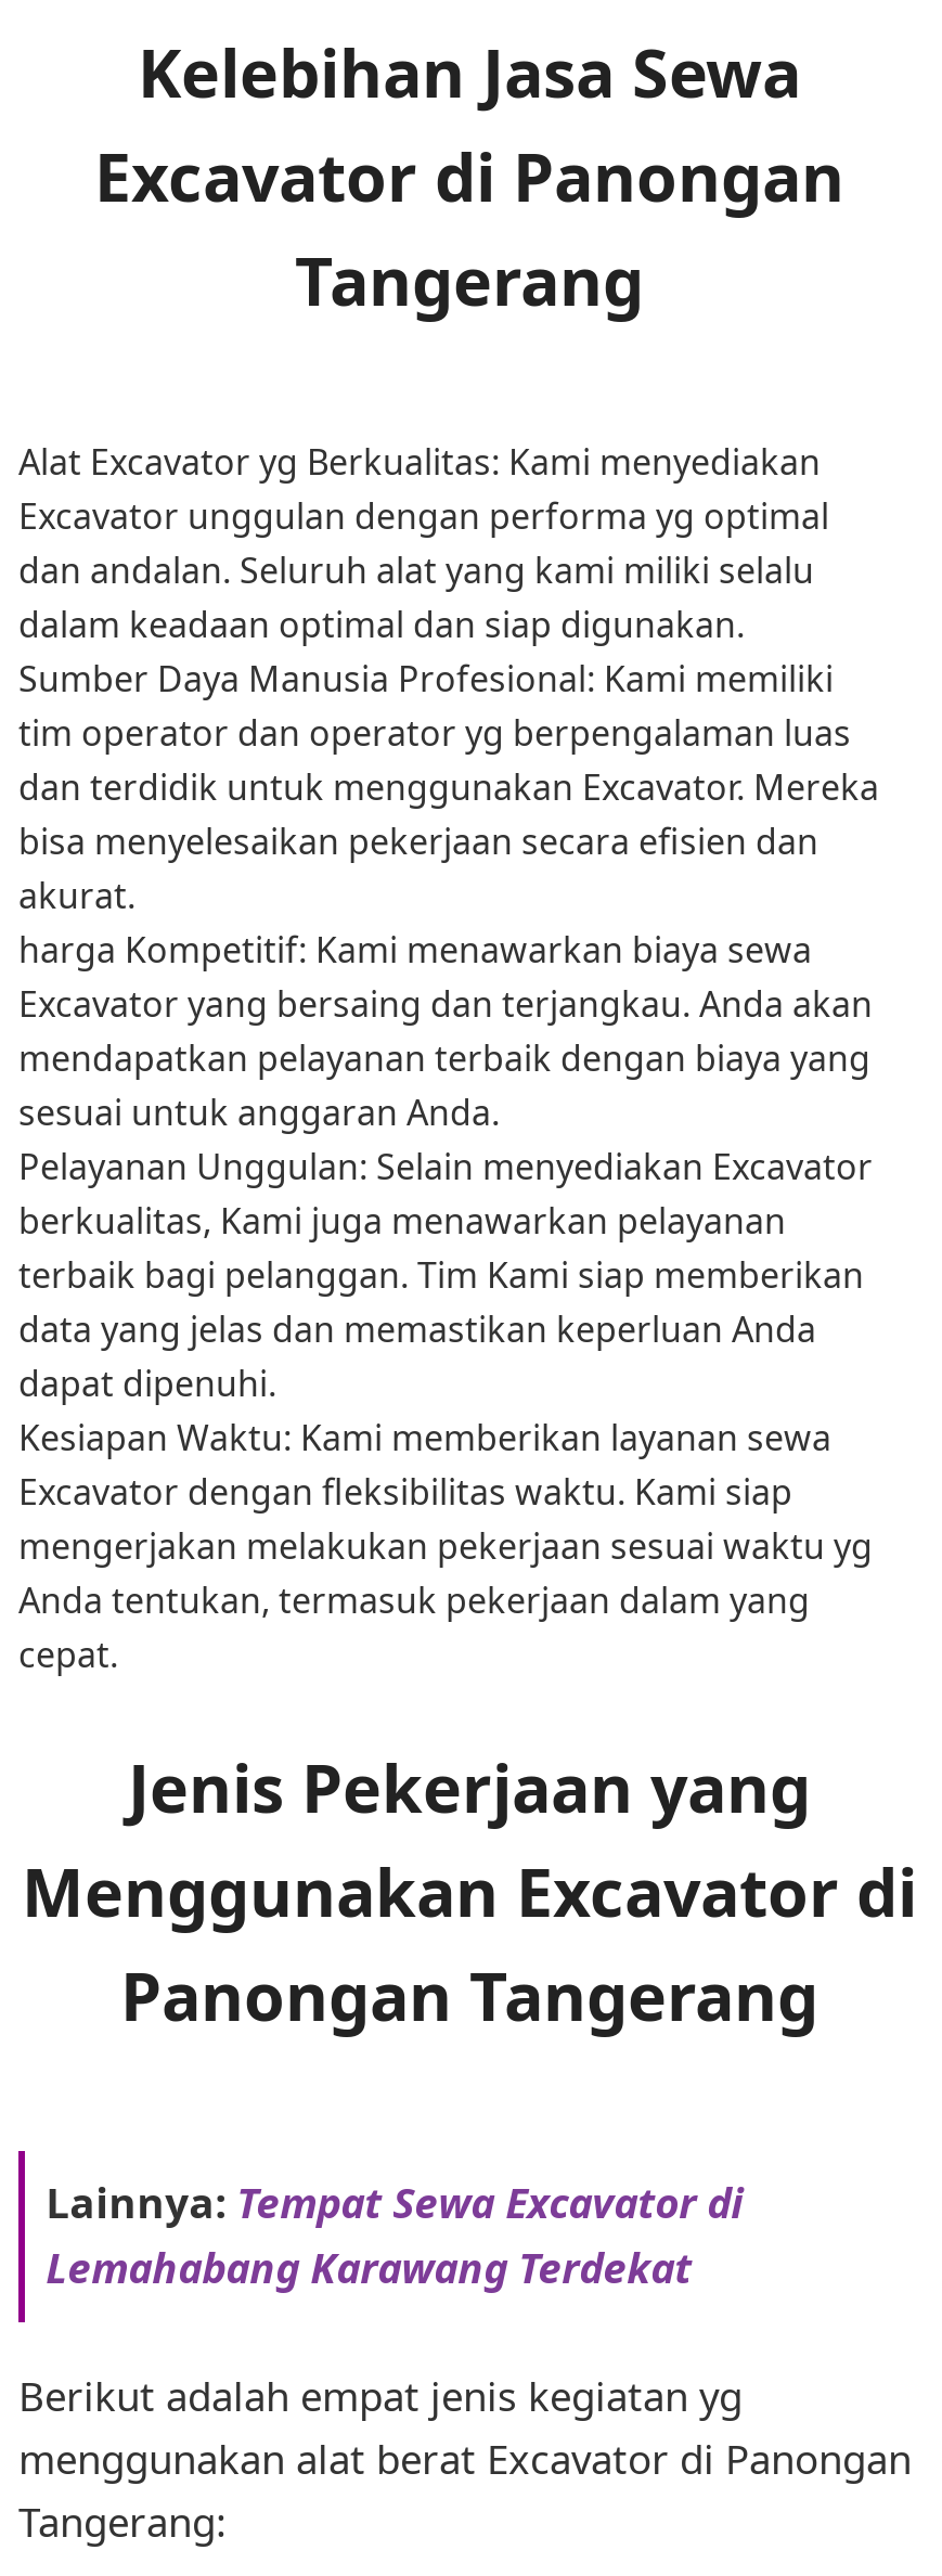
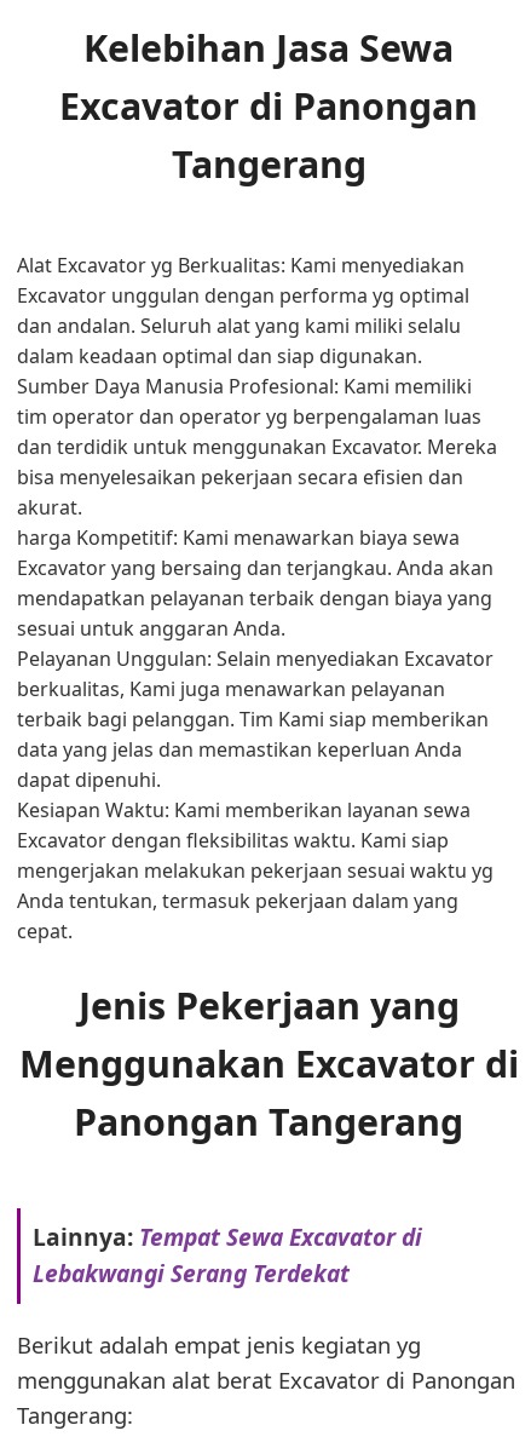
[46,2238,692,2297] Lemahabang Karawang Terdekat -> [32,1257,349,1290] Lebakwangi Serang Terdekat

